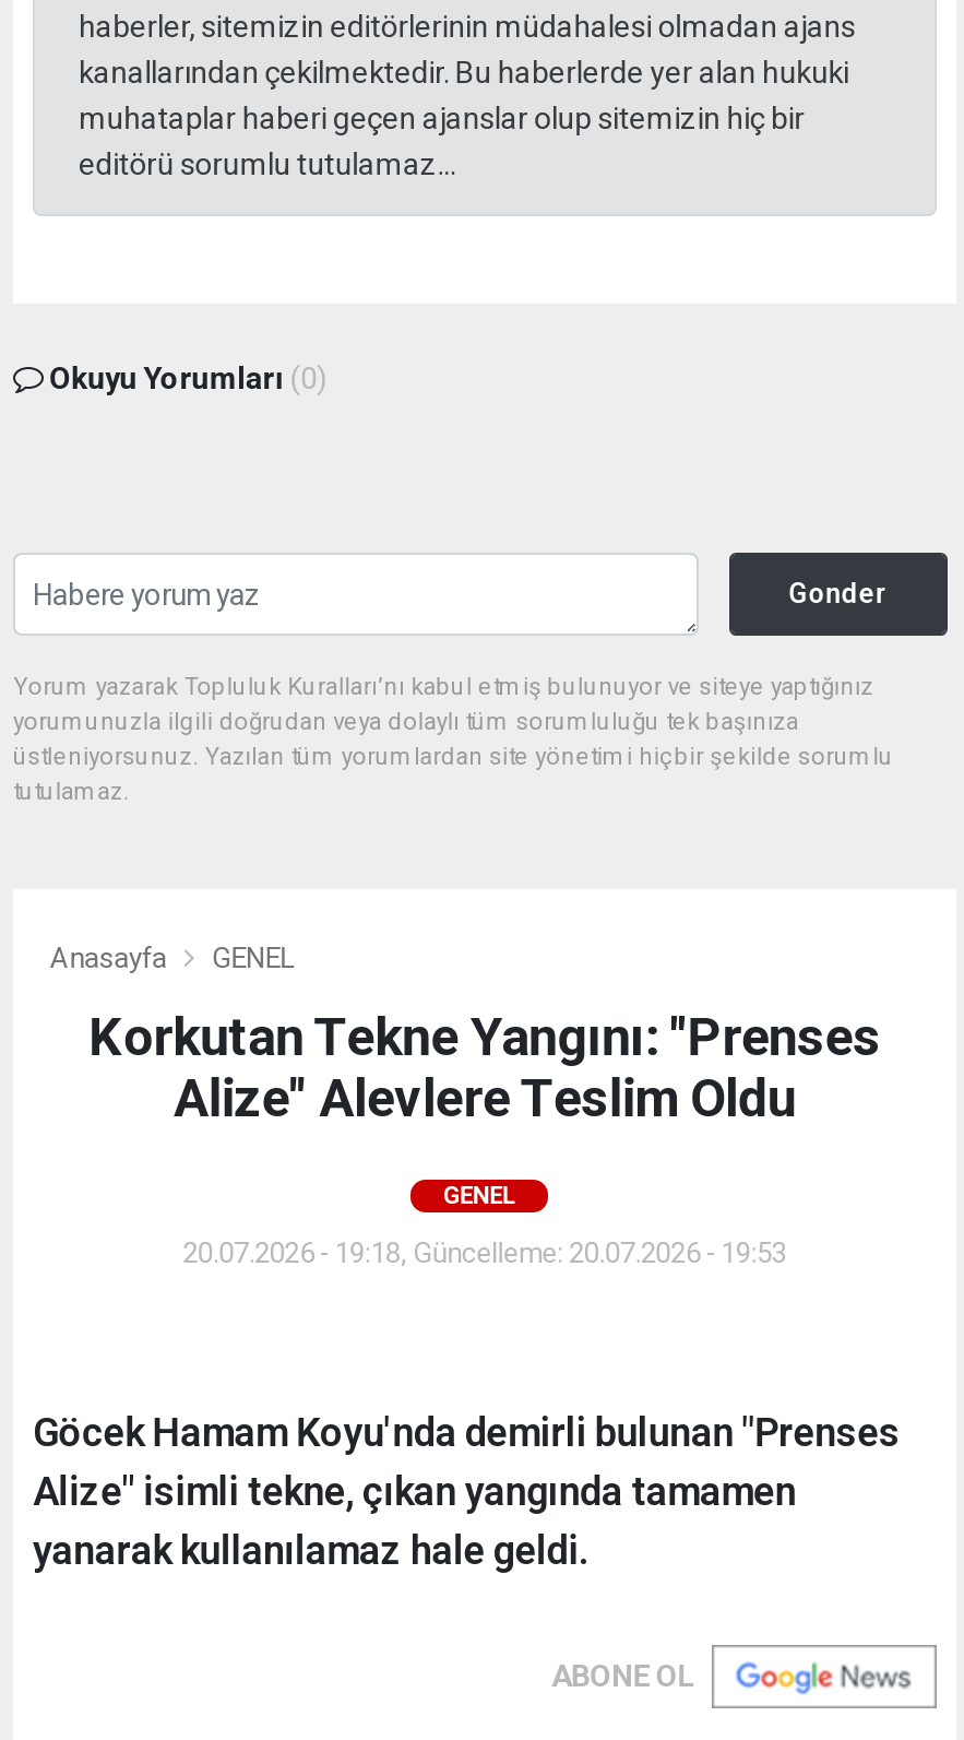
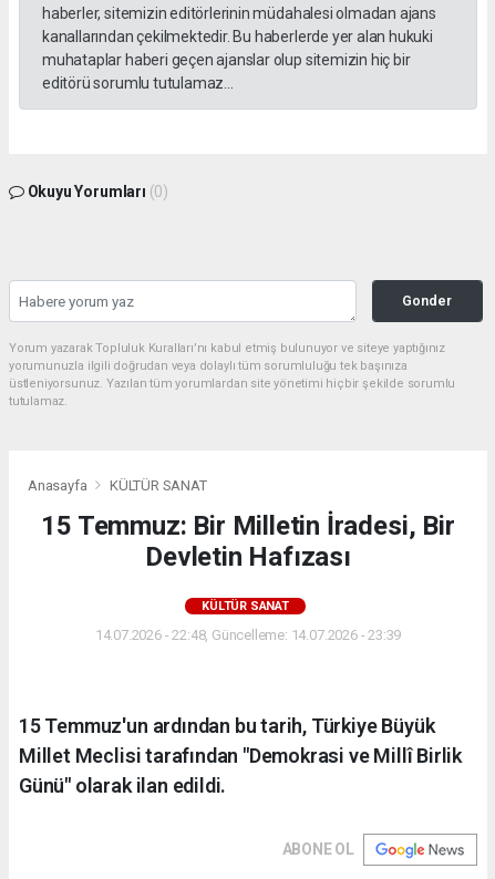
[212,942,295,975] GENEL -> [110,477,207,494] KÜLTÜR SANAT
[89,1008,881,1130] Korkutan Tekne Yangını: "Prenses | Alize" Alevlere Teslim Oldu -> [42,511,455,573] 15 Temmuz: Bir Milletin İradesi, Bir | Devletin Hafızası
[443,1182,515,1211] GENEL -> [202,599,289,614] KÜLTÜR SANAT
[183,1237,786,1270] 20.07.2026 - 19:18, Güncelleme: 20.07.2026 - 19:53 -> [95,627,401,643] 14.07.2026 - 22:48, Güncelleme: 14.07.2026 - 23:39
[33,1409,900,1573] Göcek Hamam Koyu'nda demirli bulunan "Prenses | Alize" isimli tekne, çıkan yangında tamamen | yanarak kullanılamaz hale geldi. -> [19,714,462,797] 15 Temmuz'un ardından bu tarih, Türkiye Büyük | Millet Meclisi tarafından "Demokrasi ve Millî Birlik | Günü" olarak ilan edildi.

